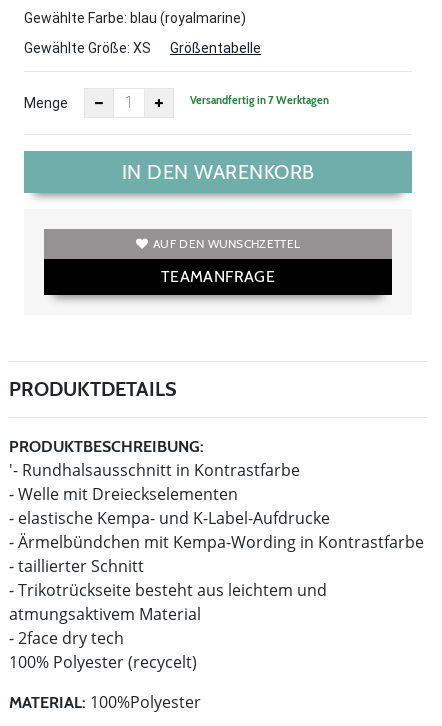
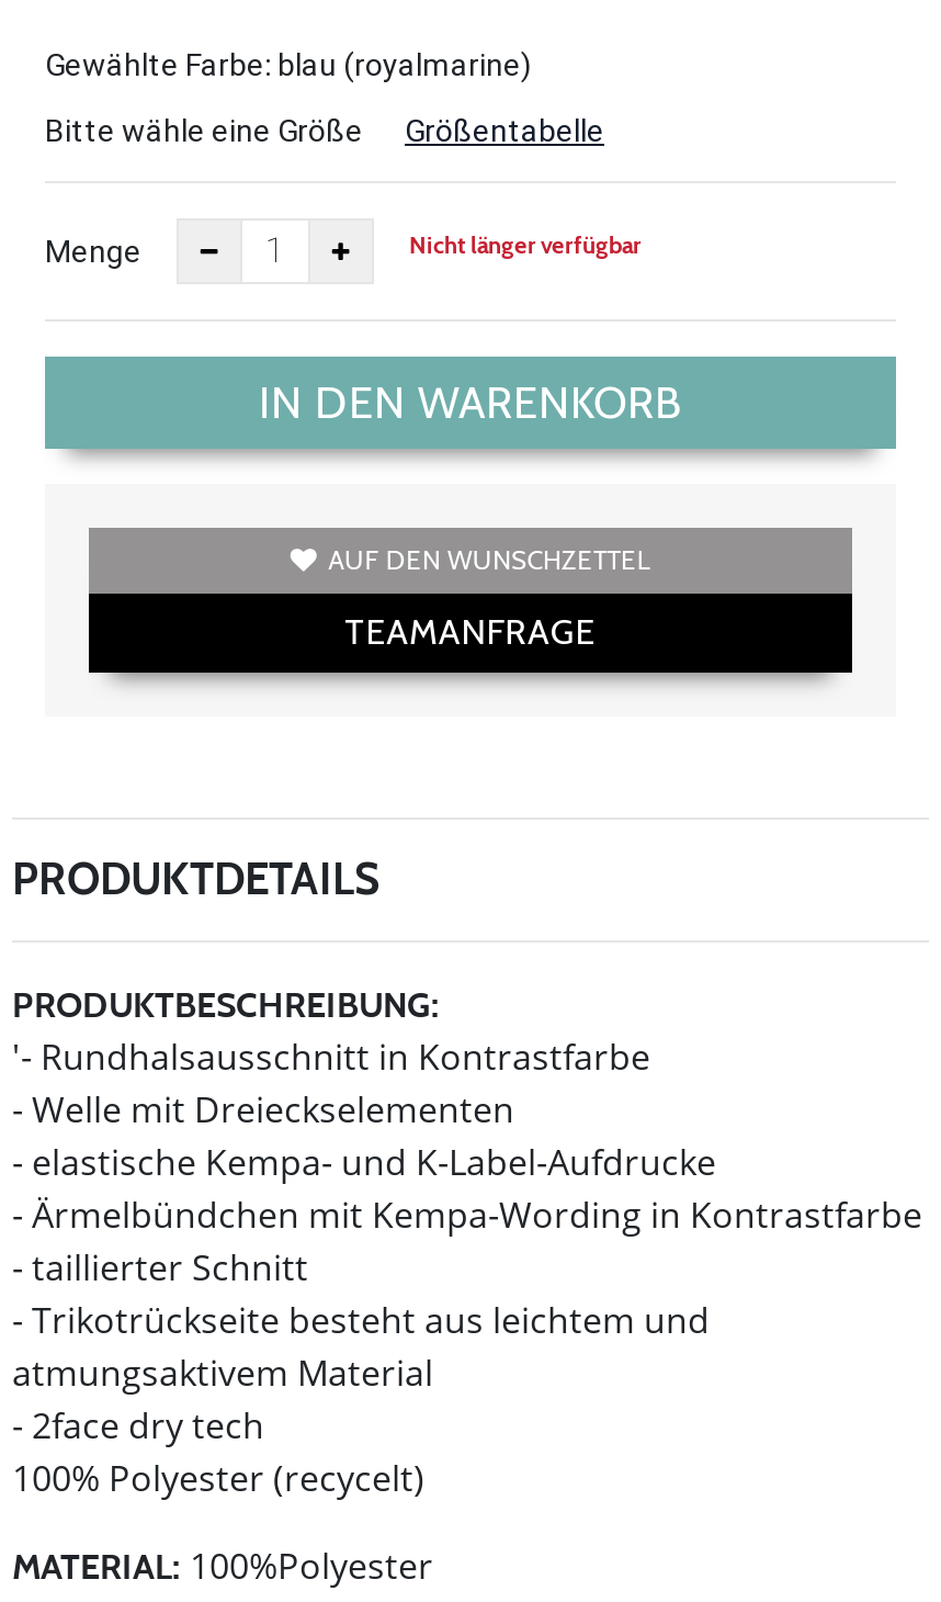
[24,40,151,56] Gewählte Größe: XS -> [45,112,363,147] Bitte wähle eine Größe
[190,93,329,107] Versandfertig in 7 Werktagen -> [409,230,642,260] Nicht länger verfügbar

